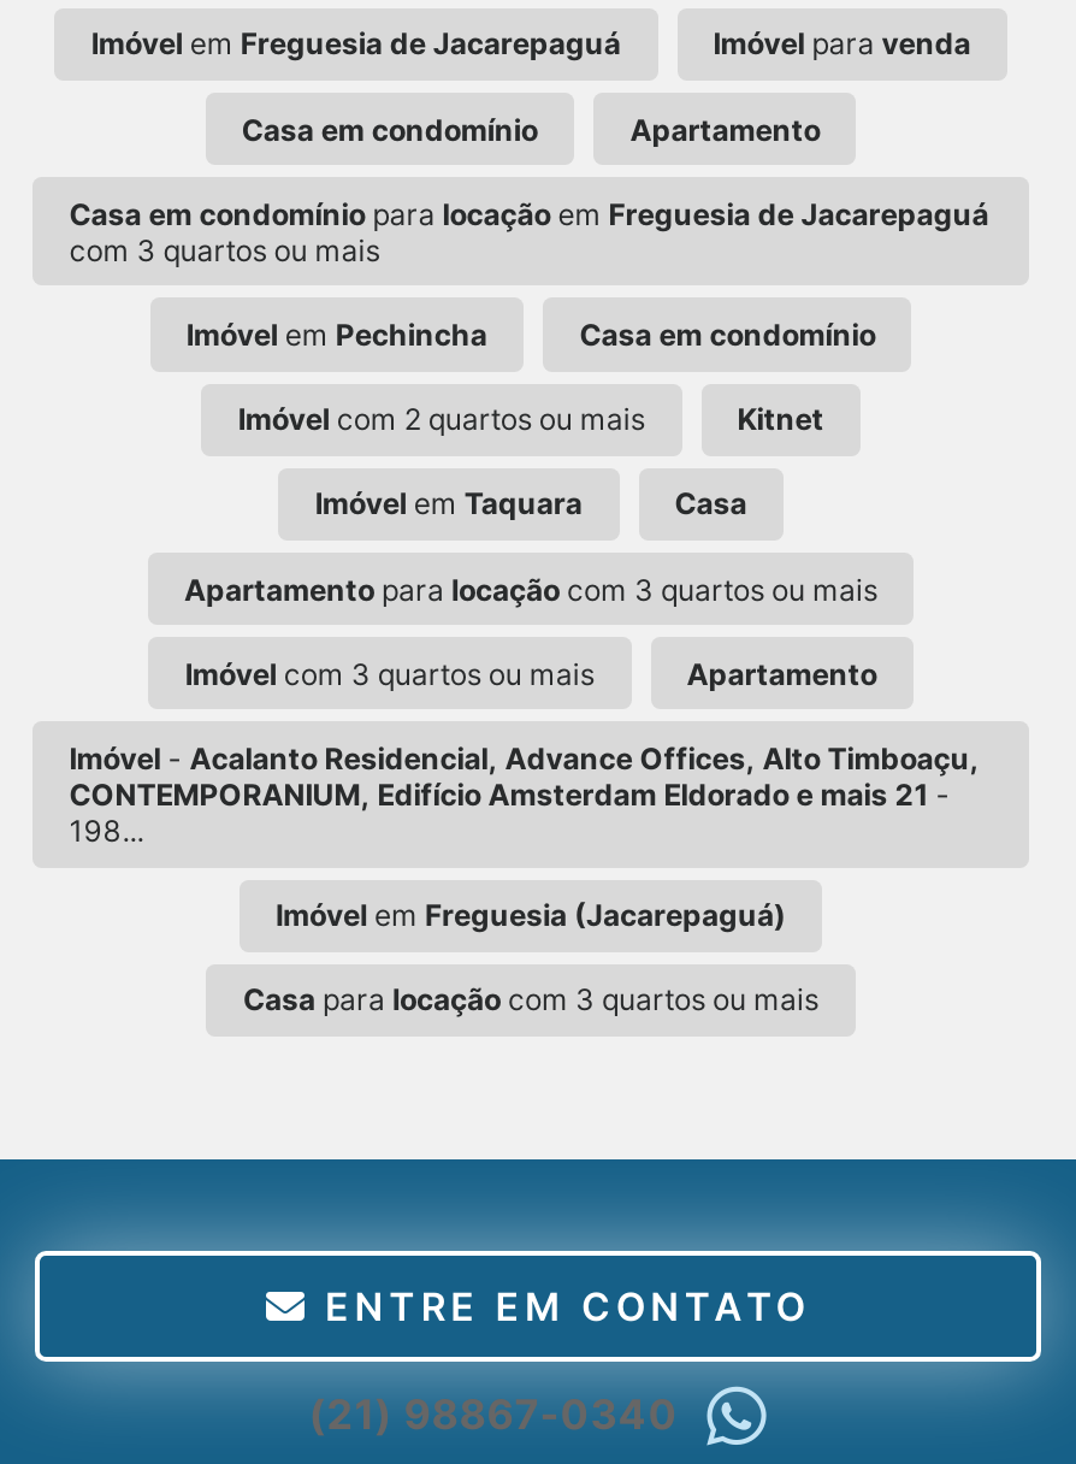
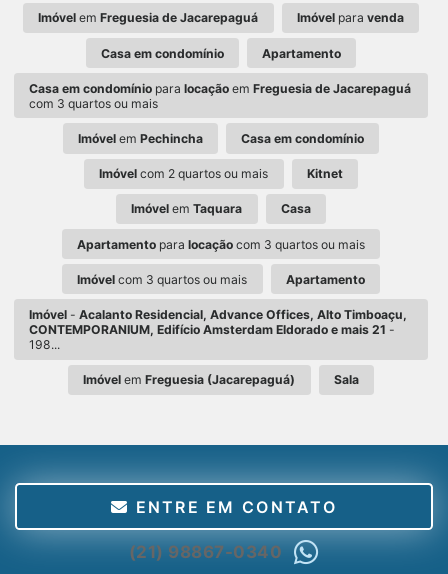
[243,982,818,1018] Casa para locação com 3 quartos ou mais -> [334,372,359,387] Sala

